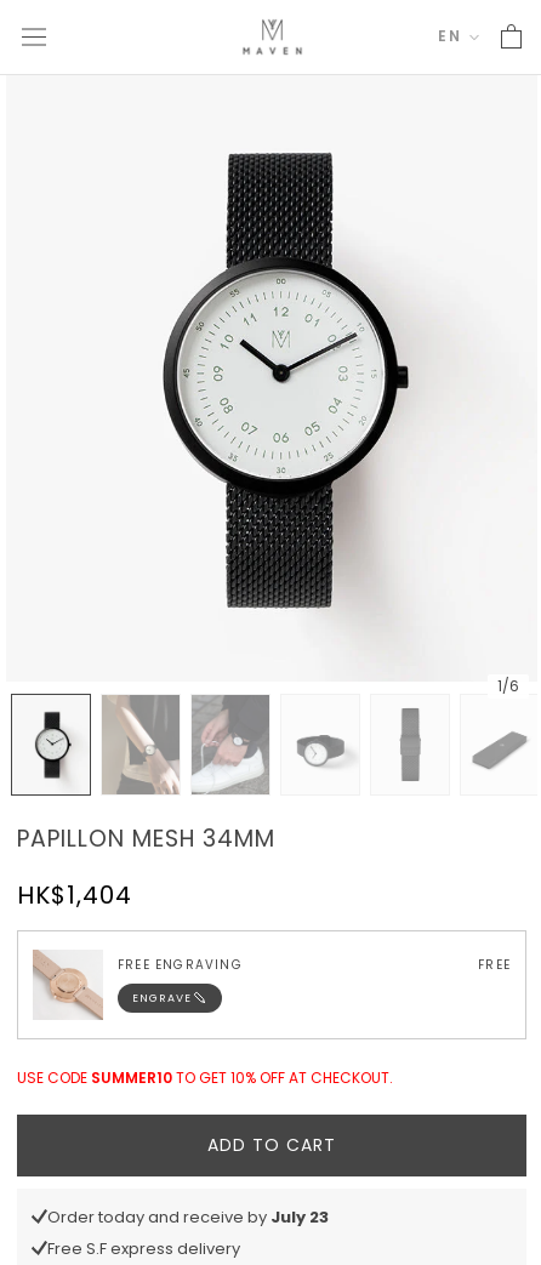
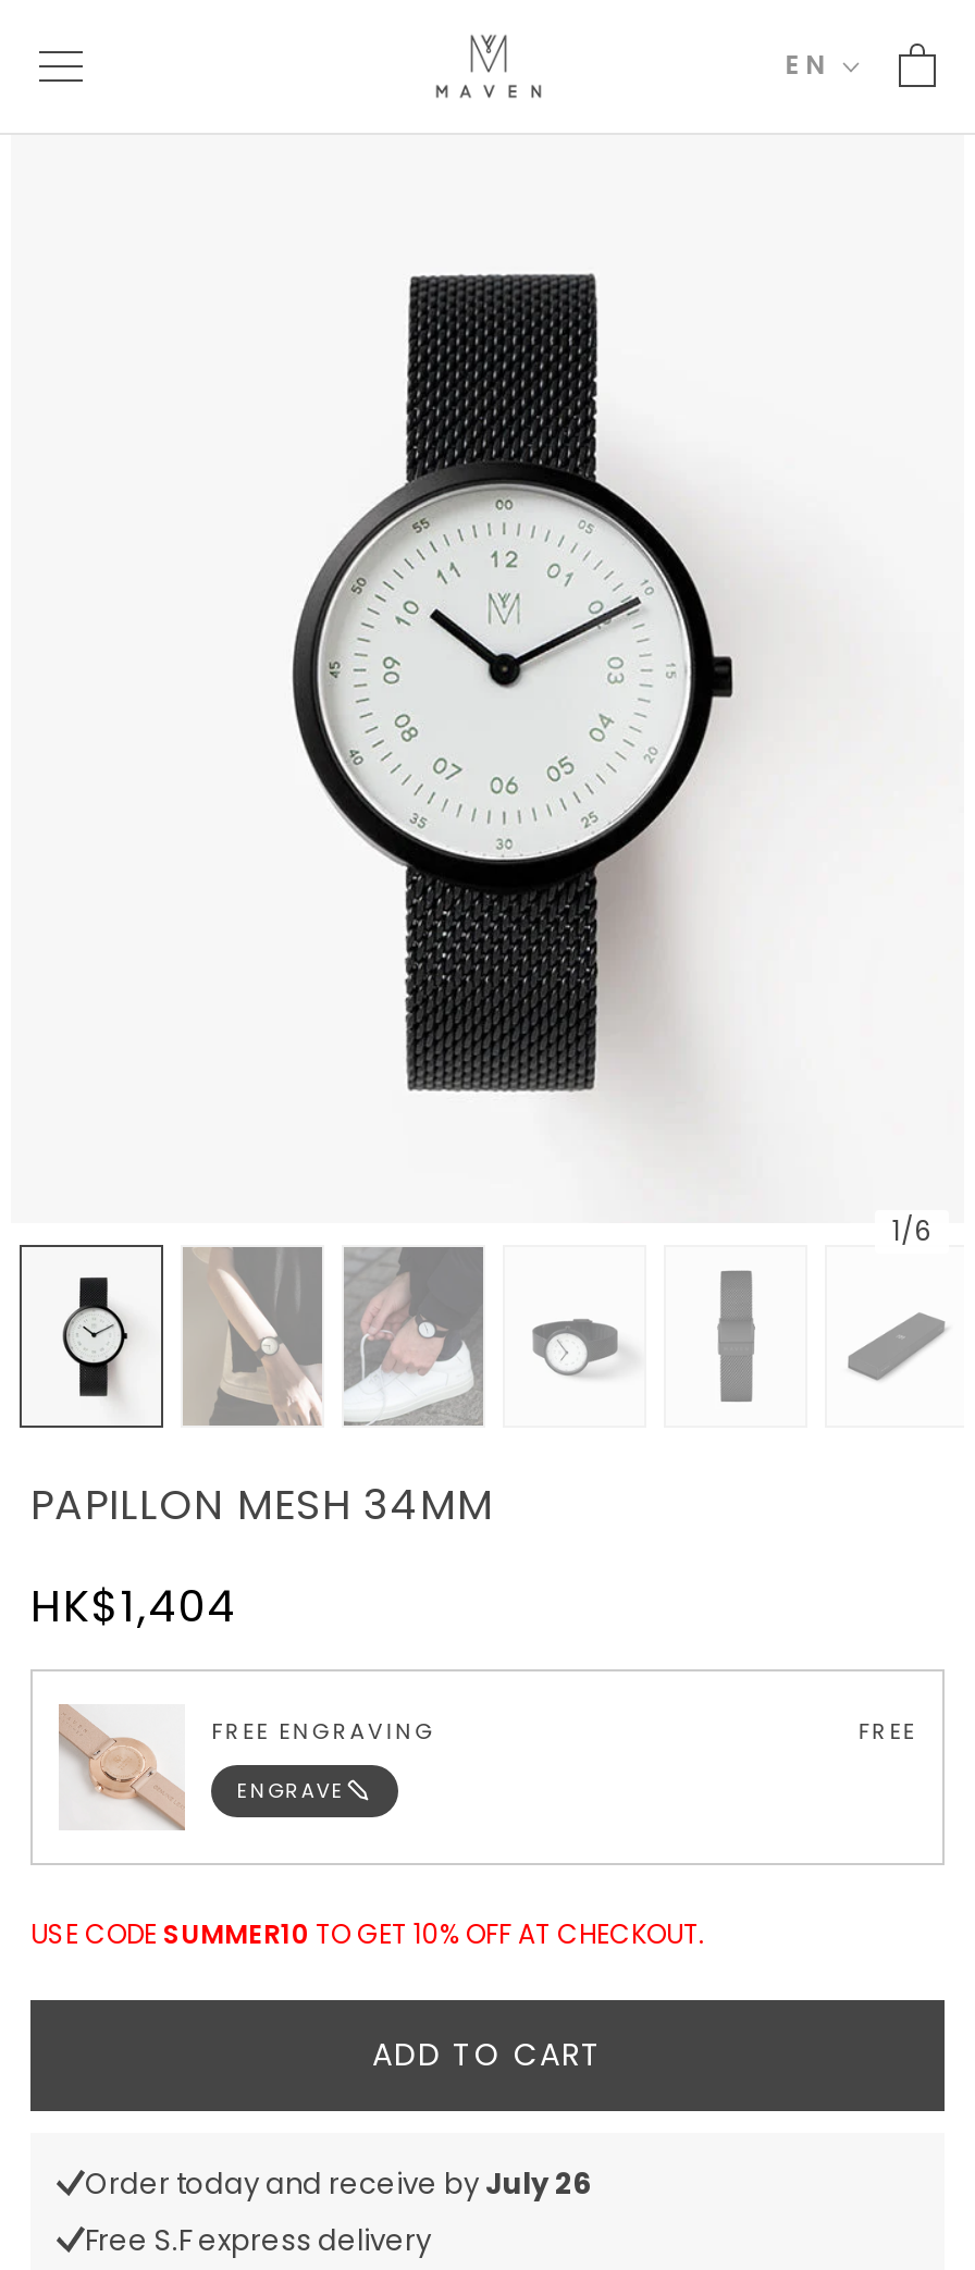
[47,1206,329,1229] Order today and receive by July 23 -> [85,2164,592,2205] Order today and receive by July 26

